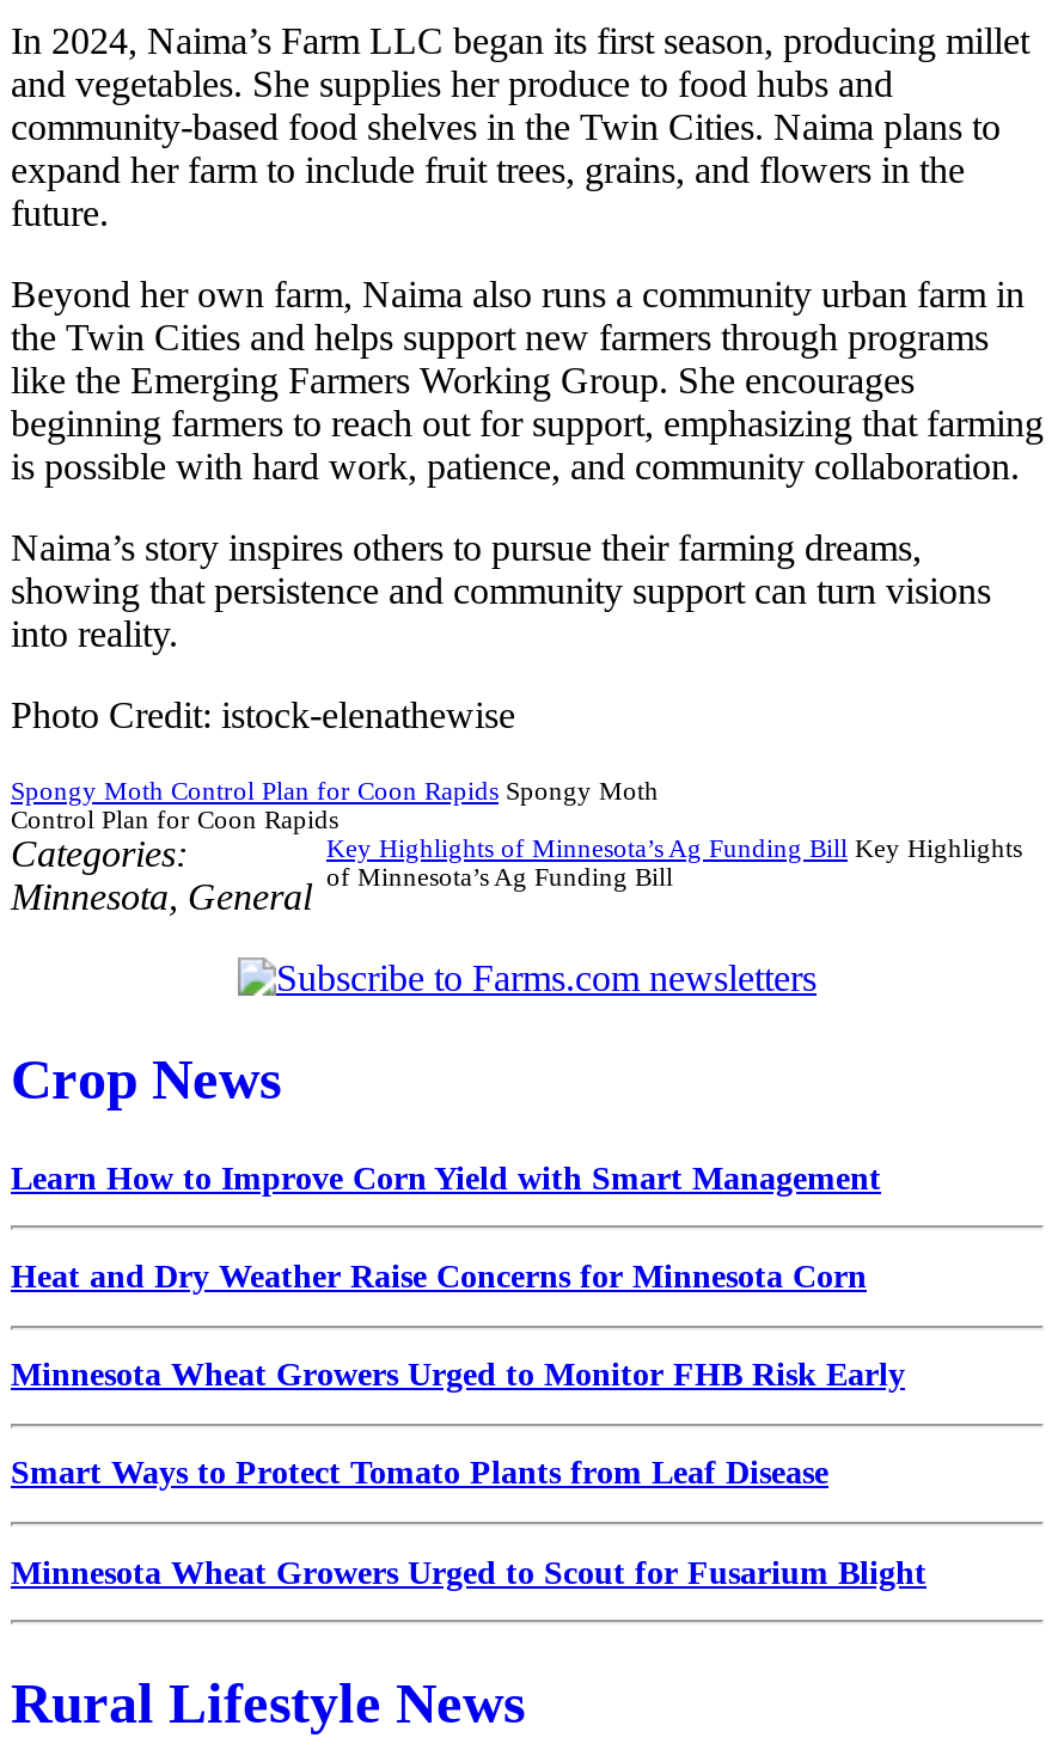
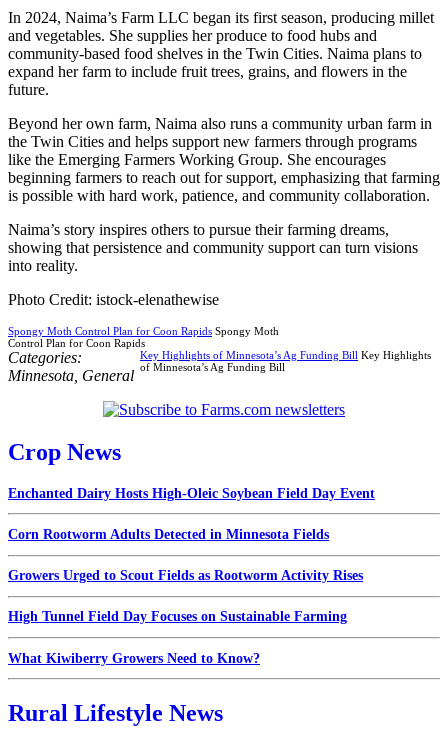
[11,1160,881,1196] Learn How to Improve Corn Yield with Smart Management -> [8,486,375,501] Enchanted Dairy Hosts High-Oleic Soybean Field Day Event
[11,1258,867,1294] Heat and Dry Weather Raise Concerns for Minnesota Corn -> [8,527,329,542] Corn Rootworm Adults Detected in Minnesota Fields
[11,1357,905,1393] Minnesota Wheat Growers Urged to Monitor FHB Risk Early -> [8,568,363,583] Growers Urged to Scout Fields as Rootworm Activity Rises
[11,1455,828,1491] Smart Ways to Protect Tomato Plants from Leaf Disease -> [8,609,347,624] High Tunnel Field Day Focuses on Sustainable Farming
[11,1554,926,1590] Minnesota Wheat Growers Urged to Scout for Fusarium Blight -> [8,651,260,666] What Kiwiberry Growers Need to Know?

